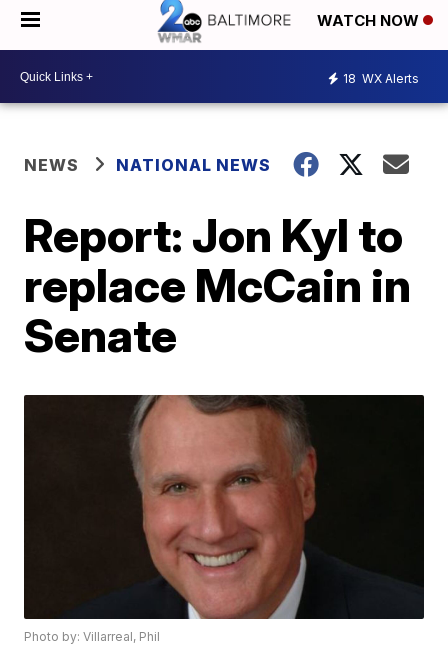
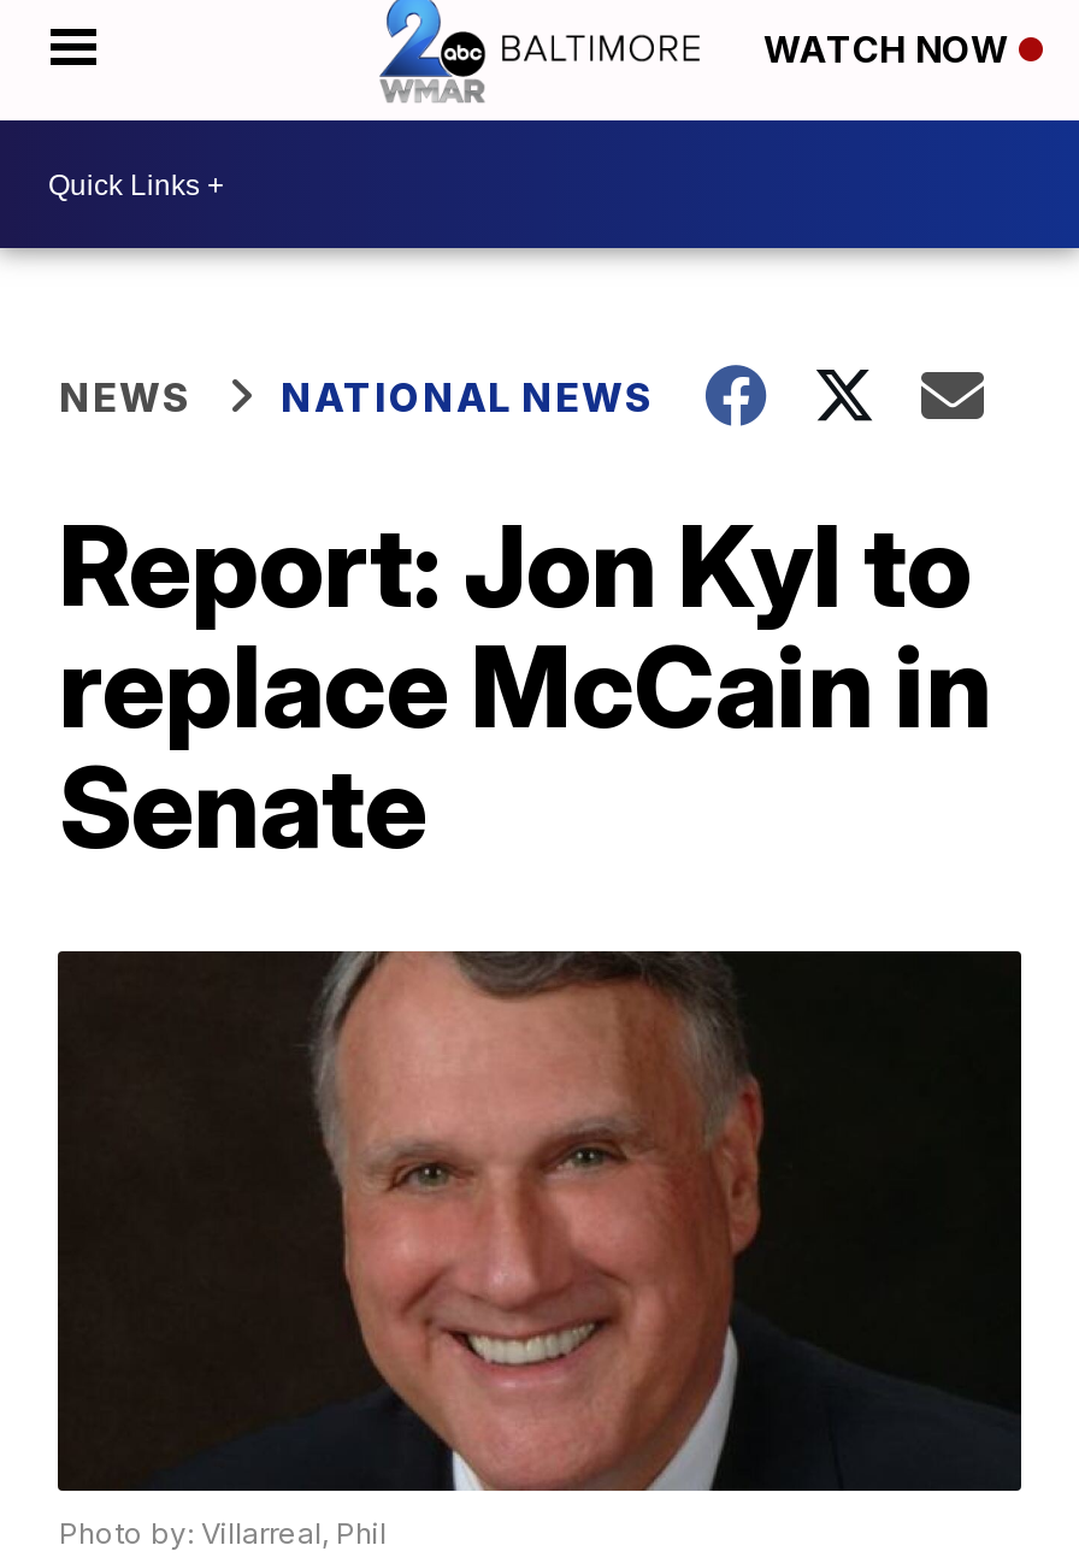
[343,70,419,85] 18 WX Alerts -> none

